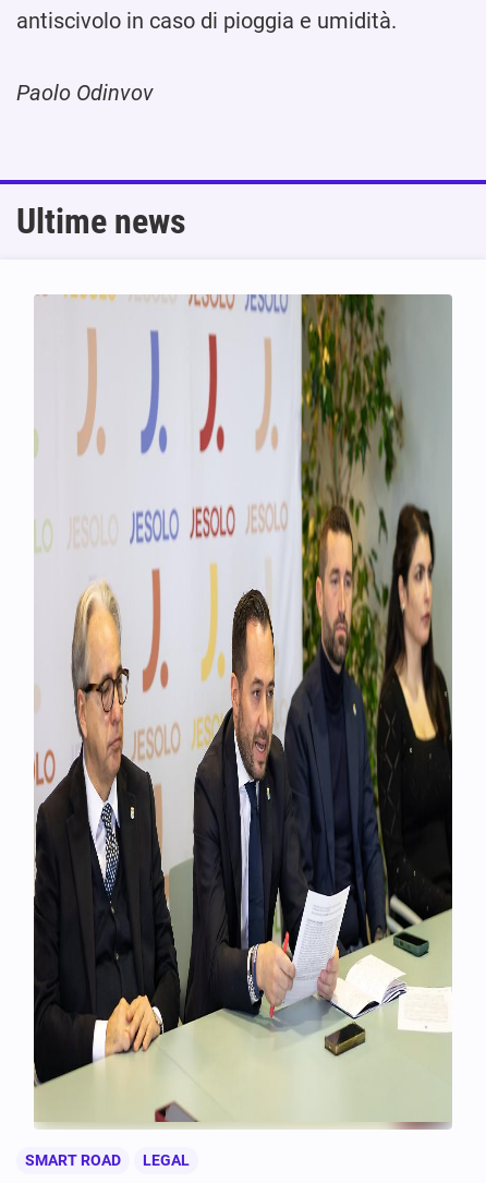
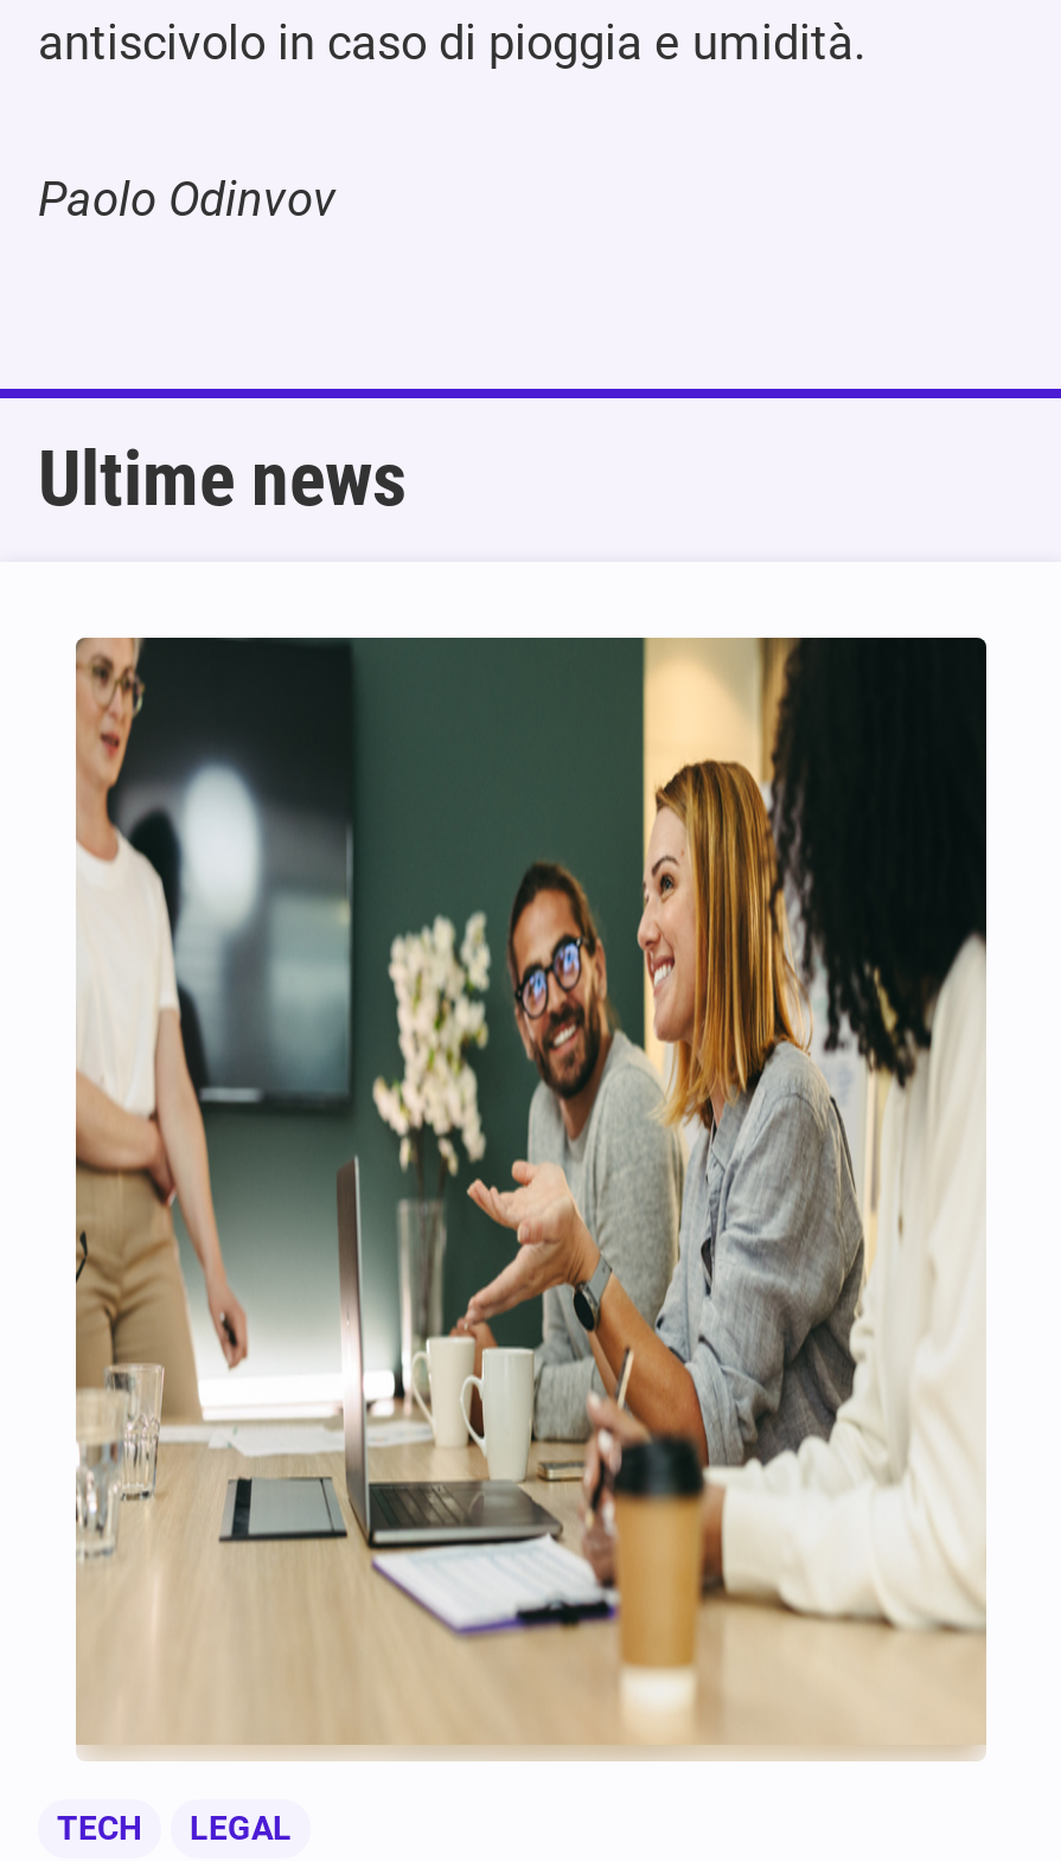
[25,293,453,1168] [image] | SMART ROAD -> [57,635,986,1846] [image] | TECH

